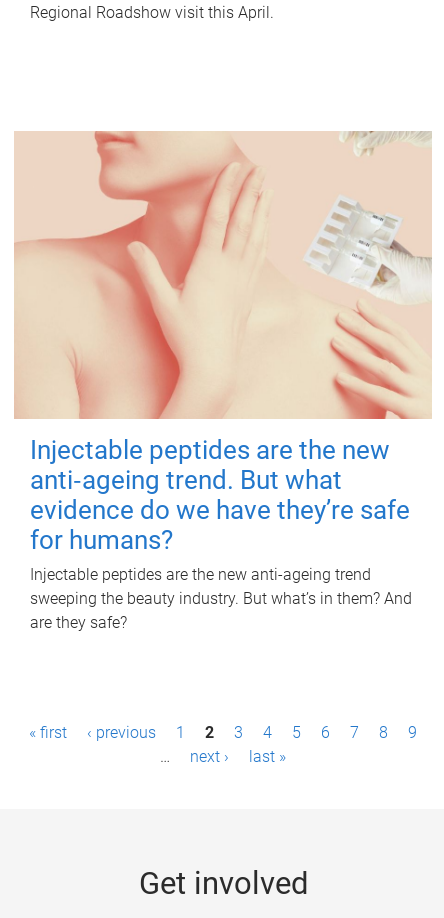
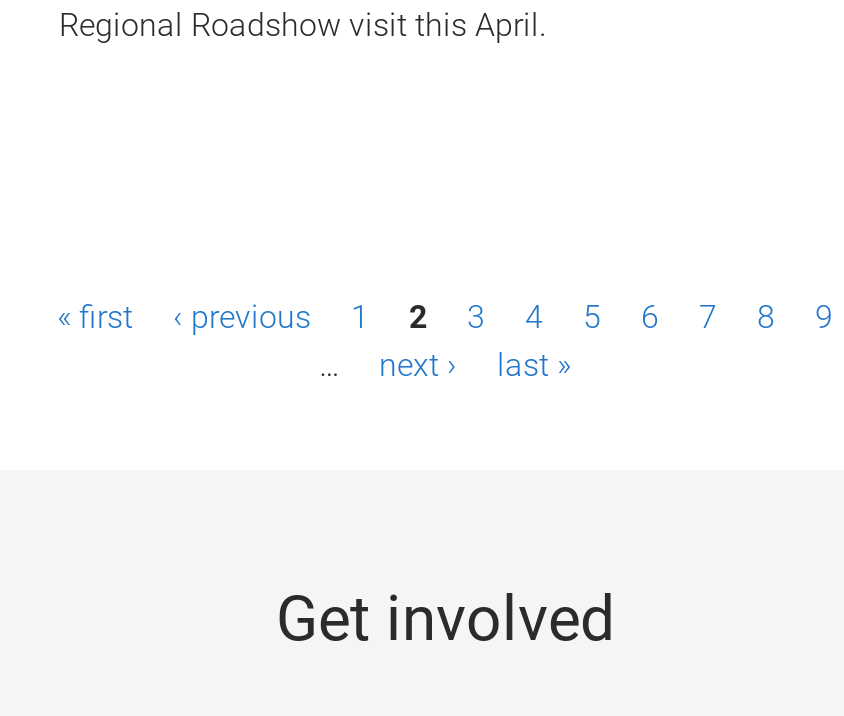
[14,130,433,632] [image] | Injectable peptides are the new | anti‑ageing trend. But what | evidence do we have they’re safe | for humans? | Injectable peptides are the new anti-ageing trend | sweeping the beauty industry. But what’s in them? And | are they safe? -> none

